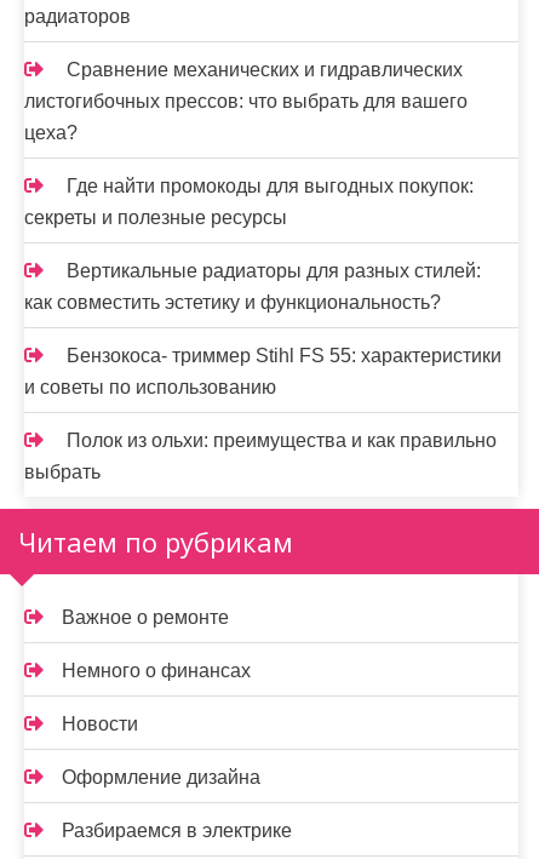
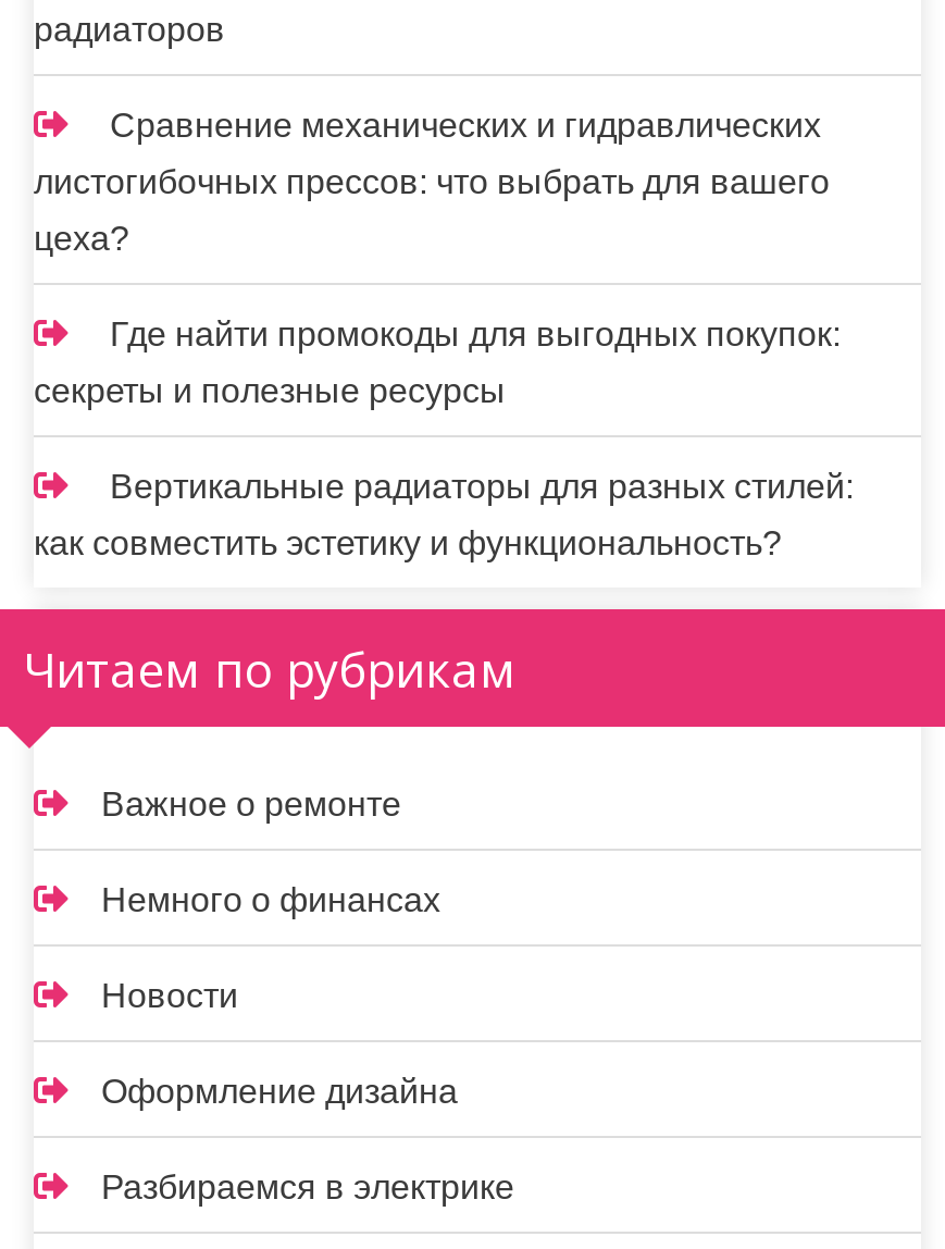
[24,345,501,482] Бензокоса- триммер Stihl FS 55: характеристики | и советы по использованию | Полок из ольхи: преимущества и как правильно | выбрать -> none

